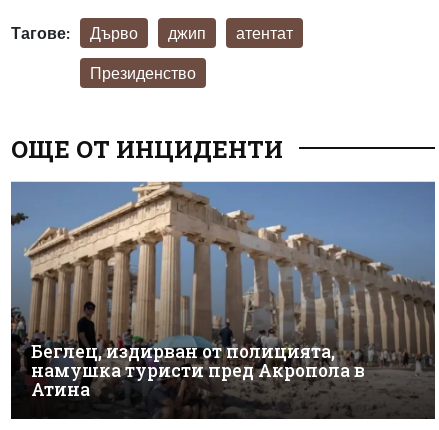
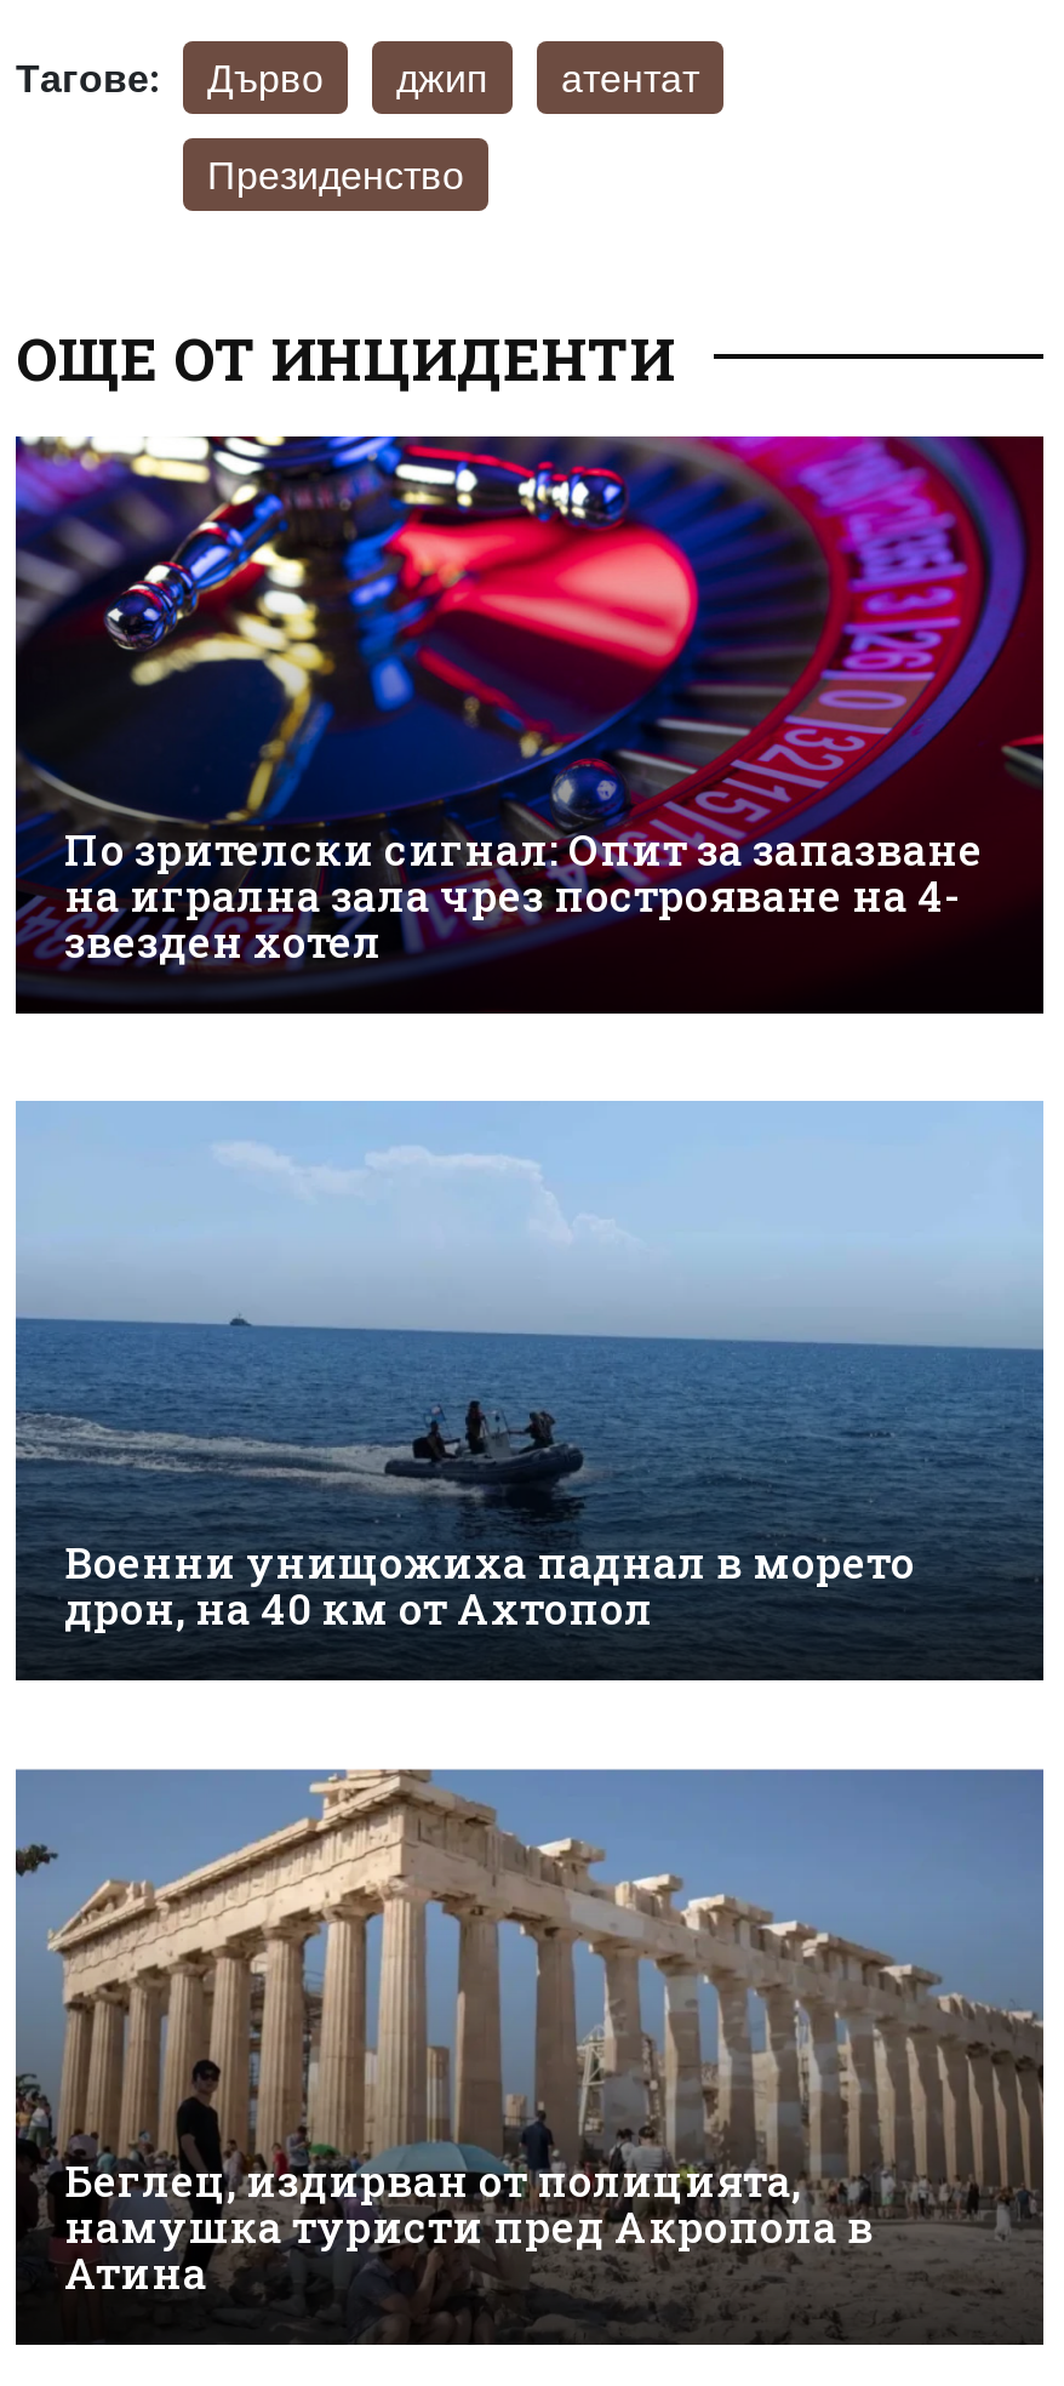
none -> [13,434,1046,1009] [image] | По зрителски сигнал: Опит за запазване | на игрална зала чрез построяване на 4- | звезден хотел
none -> [13,1098,1046,1683] [image] | Военни унищожиха паднал в морето | дрон, на 40 км от Ахтопол

